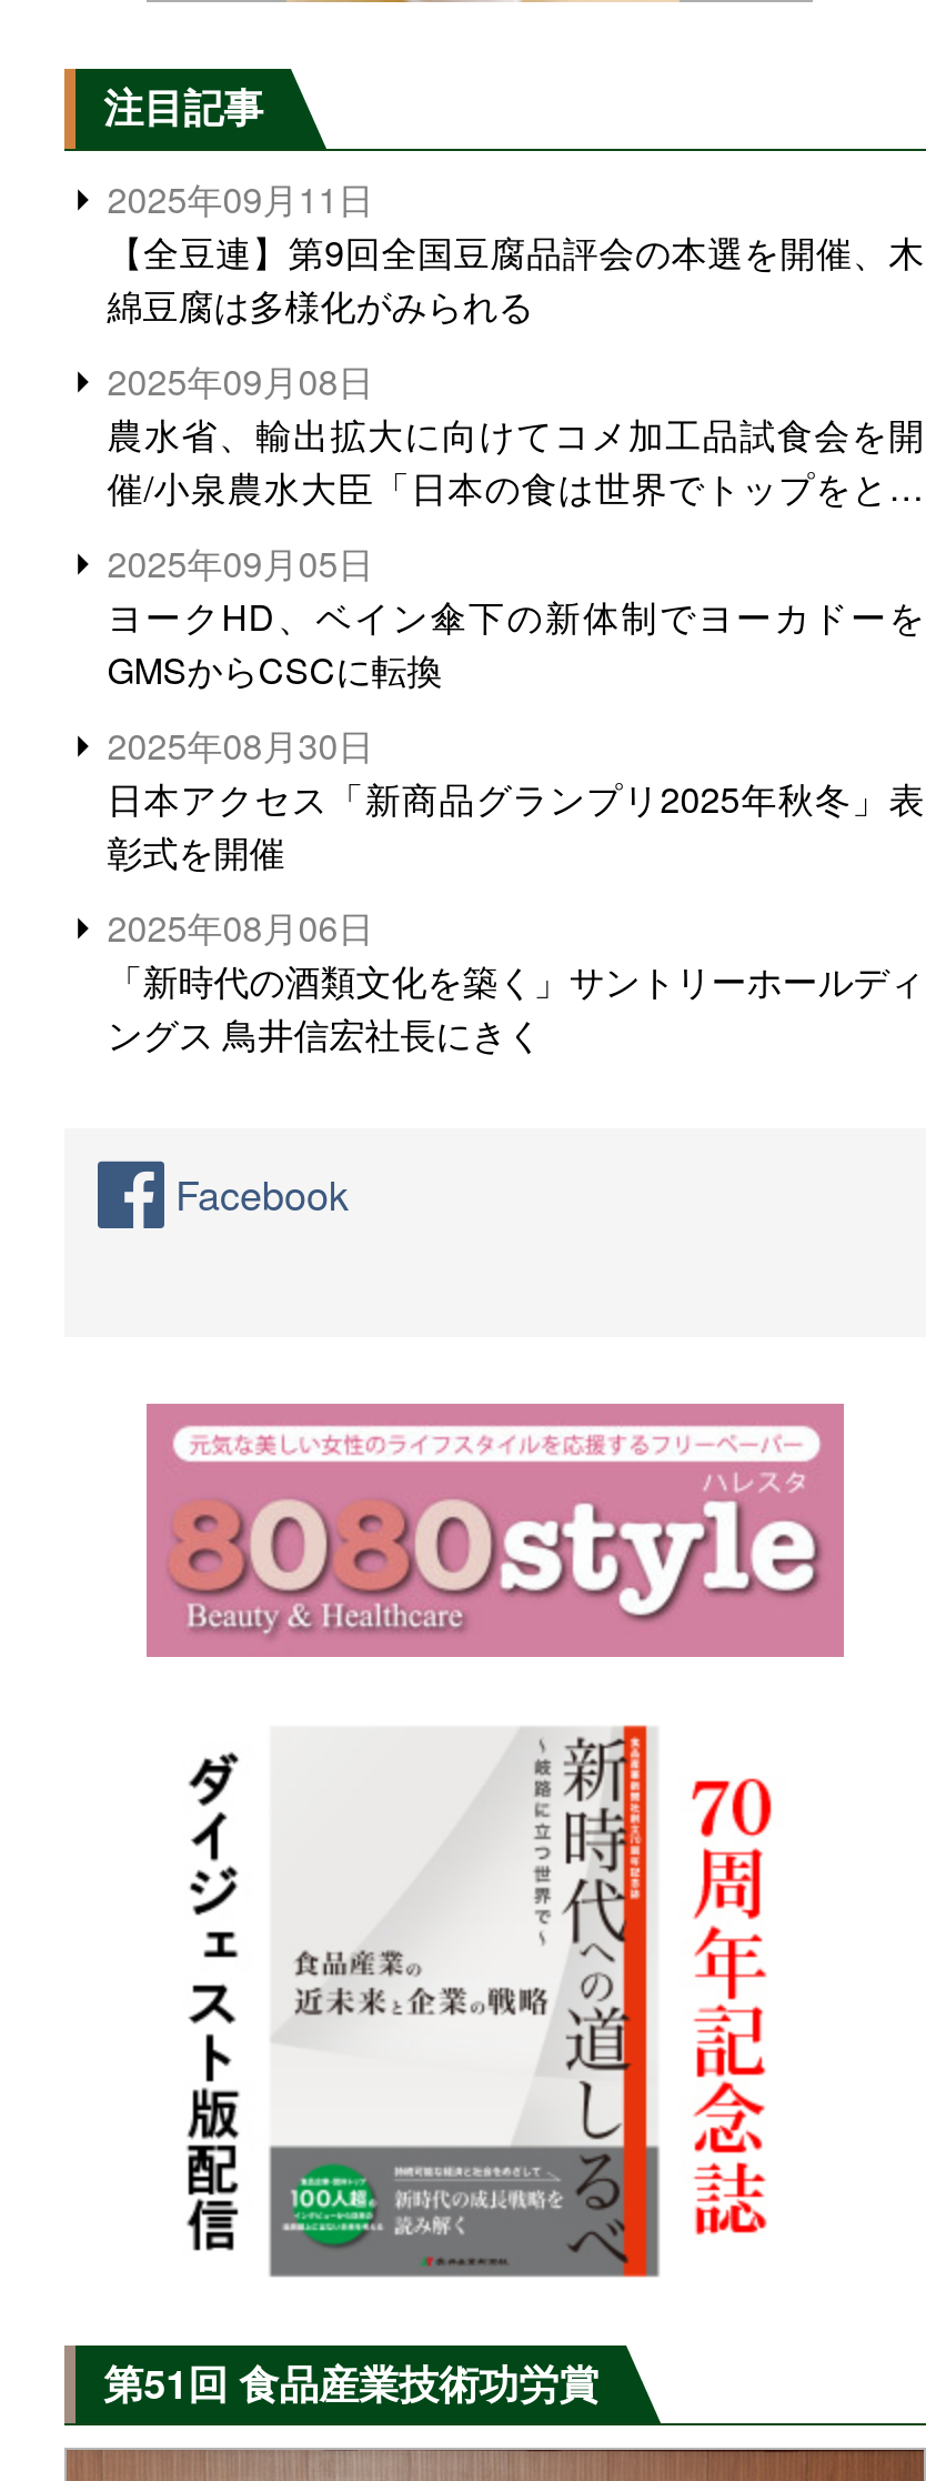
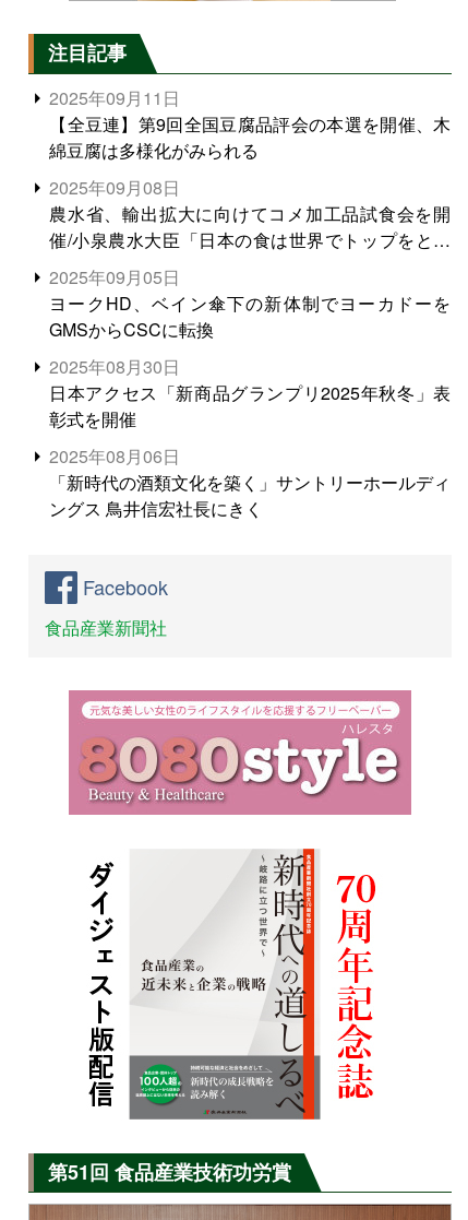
none -> [45,615,167,640] 食品産業新聞社

